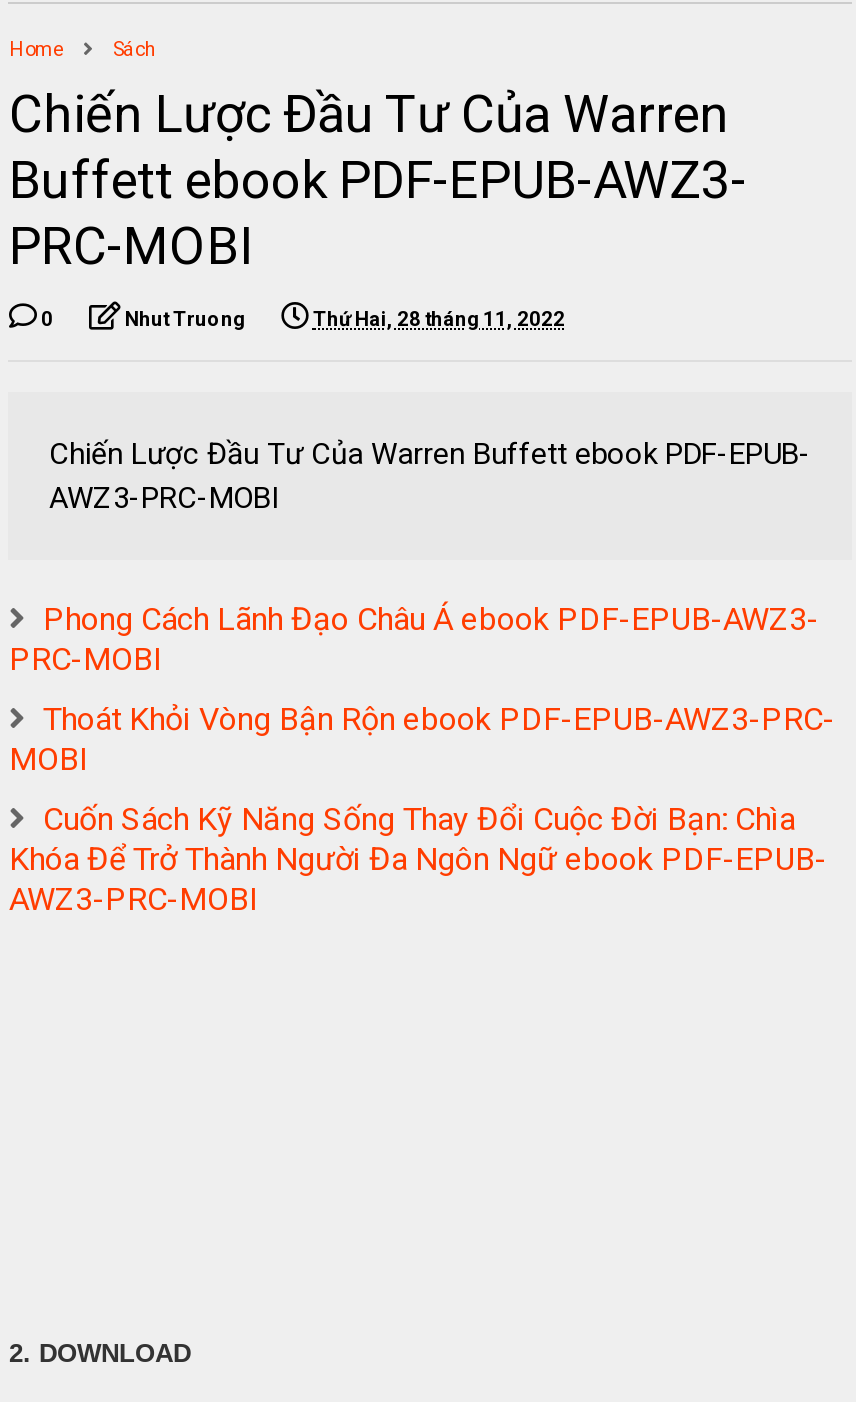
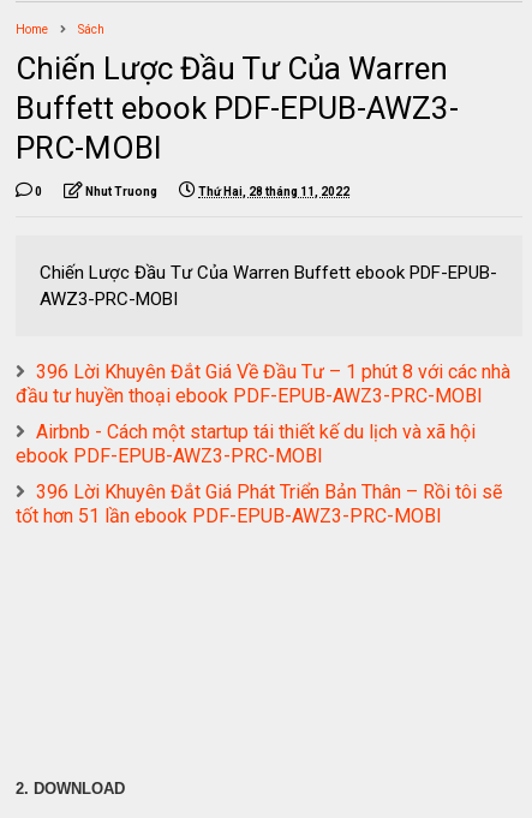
[9,600,819,678] Phong Cách Lãnh Đạo Châu Á ebook PDF-EPUB-AWZ3- | PRC-MOBI -> [16,360,511,407] 396 Lời Khuyên Đắt Giá Về Đầu Tư – 1 phút 8 với các nhà | đầu tư huyền thoại ebook PDF-EPUB-AWZ3-PRC-MOBI
[9,700,835,778] Thoát Khỏi Vòng Bận Rộn ebook PDF-EPUB-AWZ3-PRC- | MOBI -> [16,421,476,467] Airbnb - Cách một startup tái thiết kế du lịch và xã hội | ebook PDF-EPUB-AWZ3-PRC-MOBI
[9,800,827,918] Cuốn Sách Kỹ Năng Sống Thay Đổi Cuộc Đời Bạn: Chìa | Khóa Để Trở Thành Người Đa Ngôn Ngữ ebook PDF-EPUB- | AWZ3-PRC-MOBI -> [16,481,502,527] 396 Lời Khuyên Đắt Giá Phát Triển Bản Thân – Rồi tôi sẽ | tốt hơn 51 lần ebook PDF-EPUB-AWZ3-PRC-MOBI

